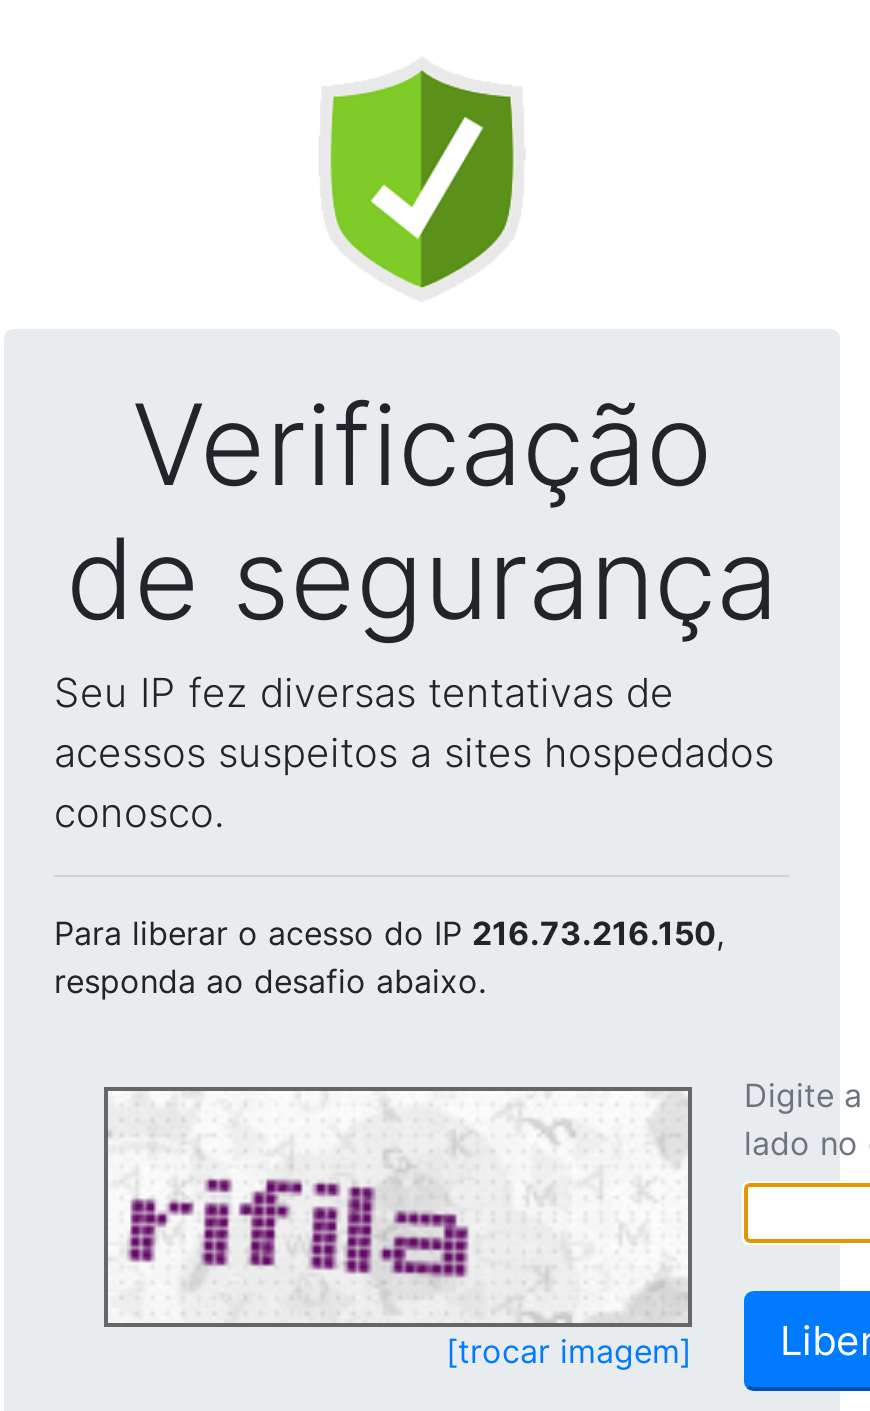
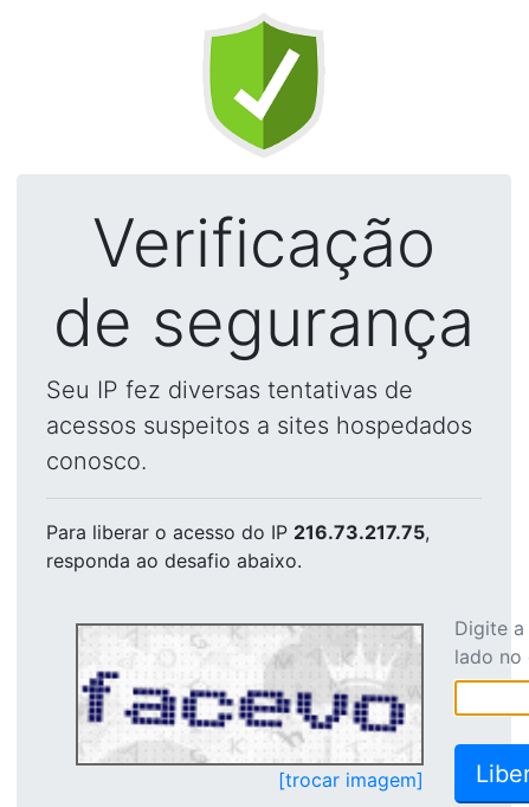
[54,913,724,953] Para liberar o acesso do IP 216.73.216.150, -> [46,520,430,544] Para liberar o acesso do IP 216.73.217.75,
[110,1093,686,1319] [image] -> [80,628,420,762] [image]

